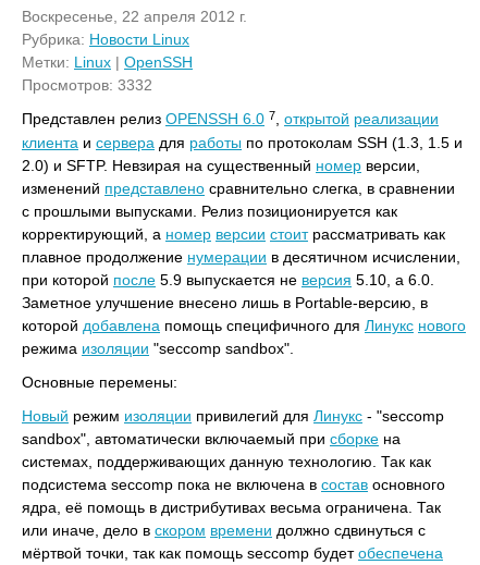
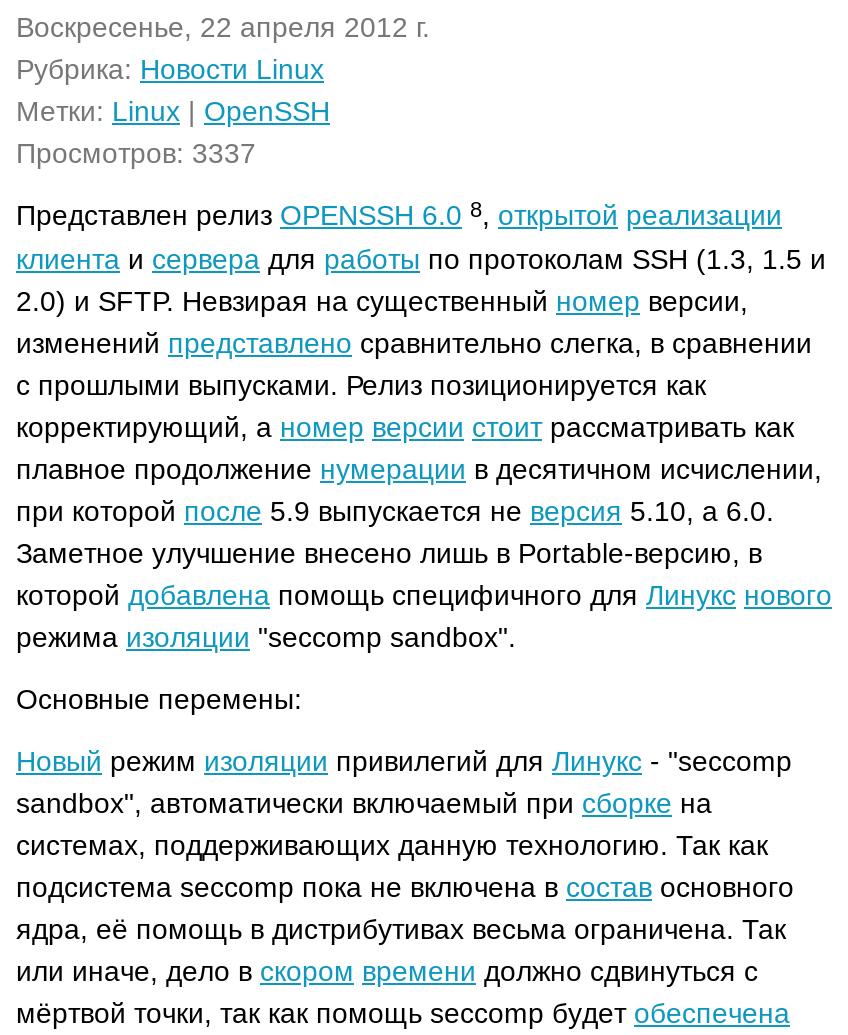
[22,76,152,94] Просмотров: 3332 -> [16,137,256,169] Просмотров: 3337
[22,108,439,127] Представлен релиз OPENSSH 6.0 7, открытой реализации -> [16,196,782,231] Представлен релиз OPENSSH 6.0 8, открытой реализации

